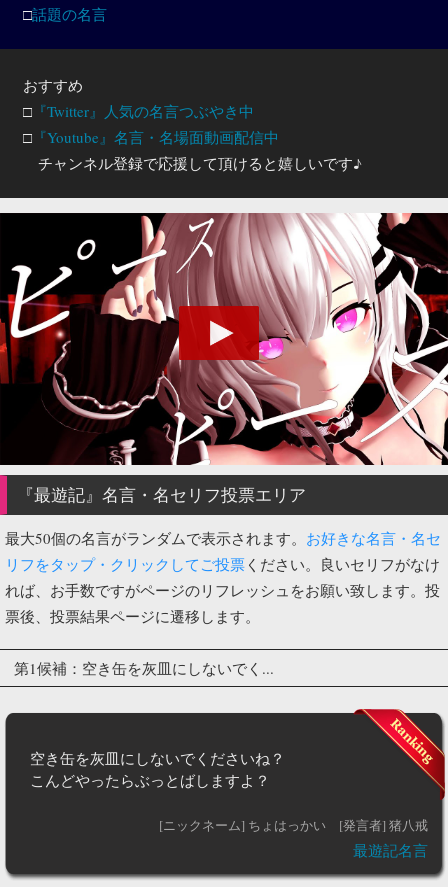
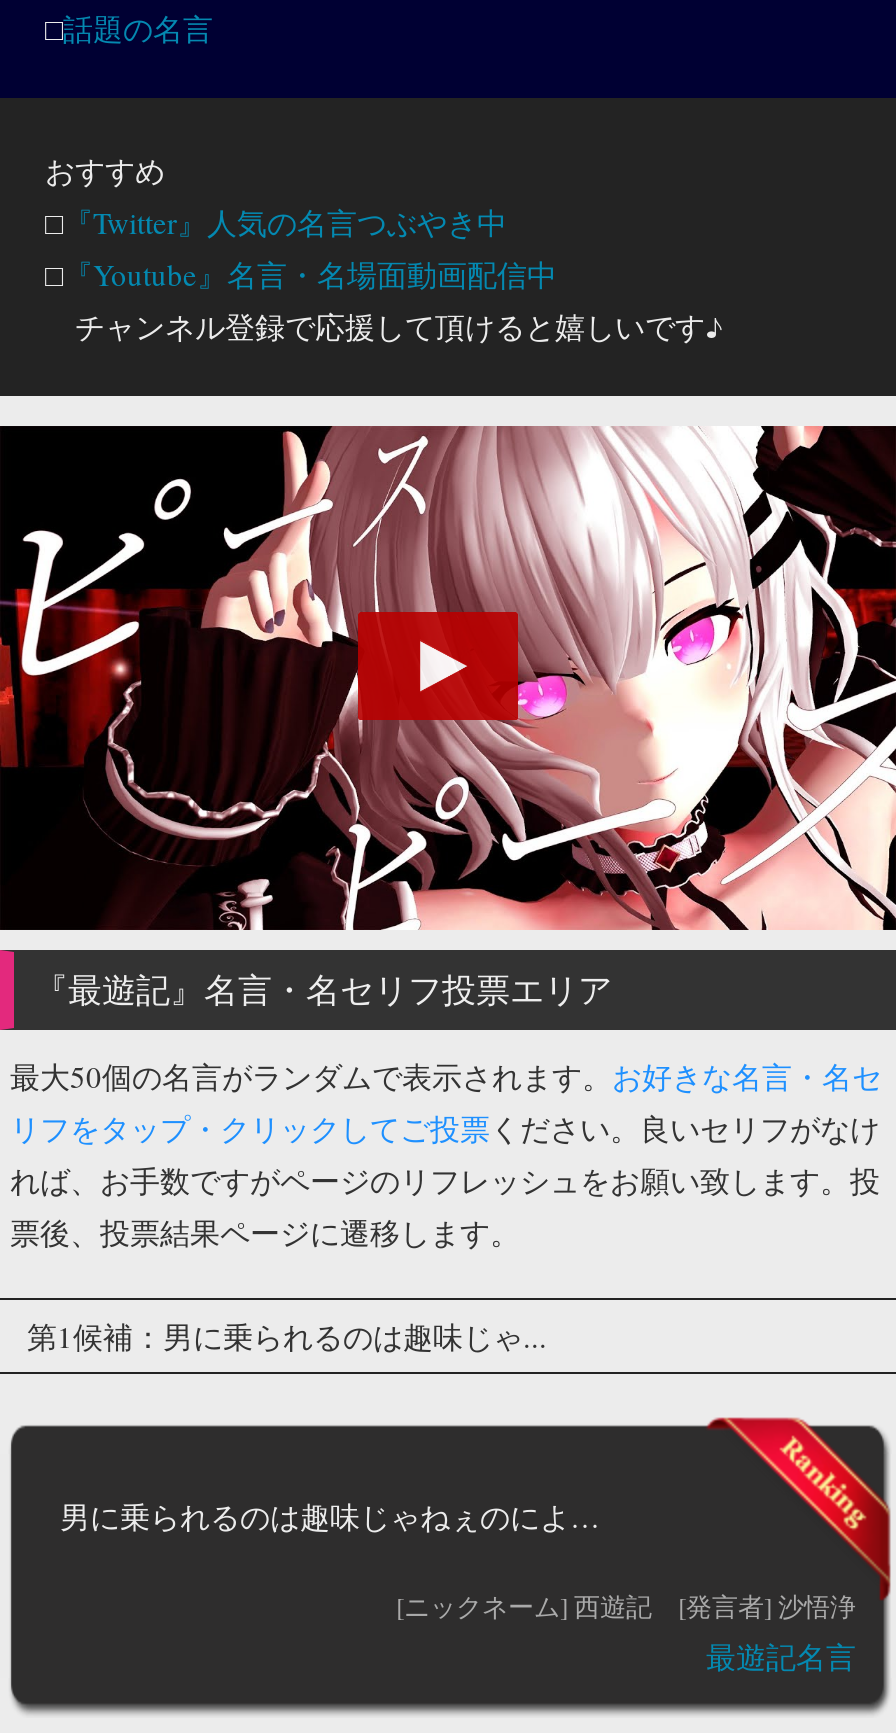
[13,658,273,678] 第1候補：空き缶を灰皿にしないでく... -> [27,1315,547,1355] 第1候補：男に乗られるのは趣味じゃ...
[30,748,285,790] 空き缶を灰皿にしないでくださいね？ | こんどやったらぶっとばしますよ？ -> [60,1496,600,1536] 男に乗られるのは趣味じゃねぇのによ…
[159,816,428,834] [ニックネーム] ちょはっかい | [発言者] 猪八戒 -> [396,1588,856,1624] [ニックネーム] 西遊記 | [発言者] 沙悟浄

